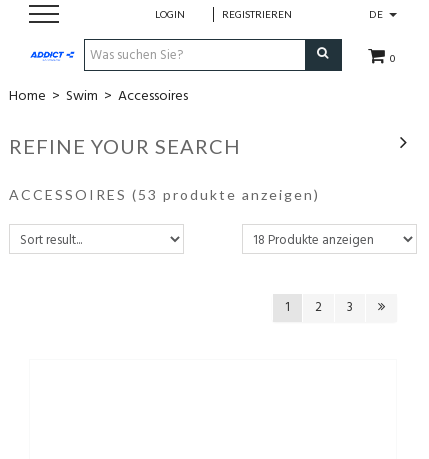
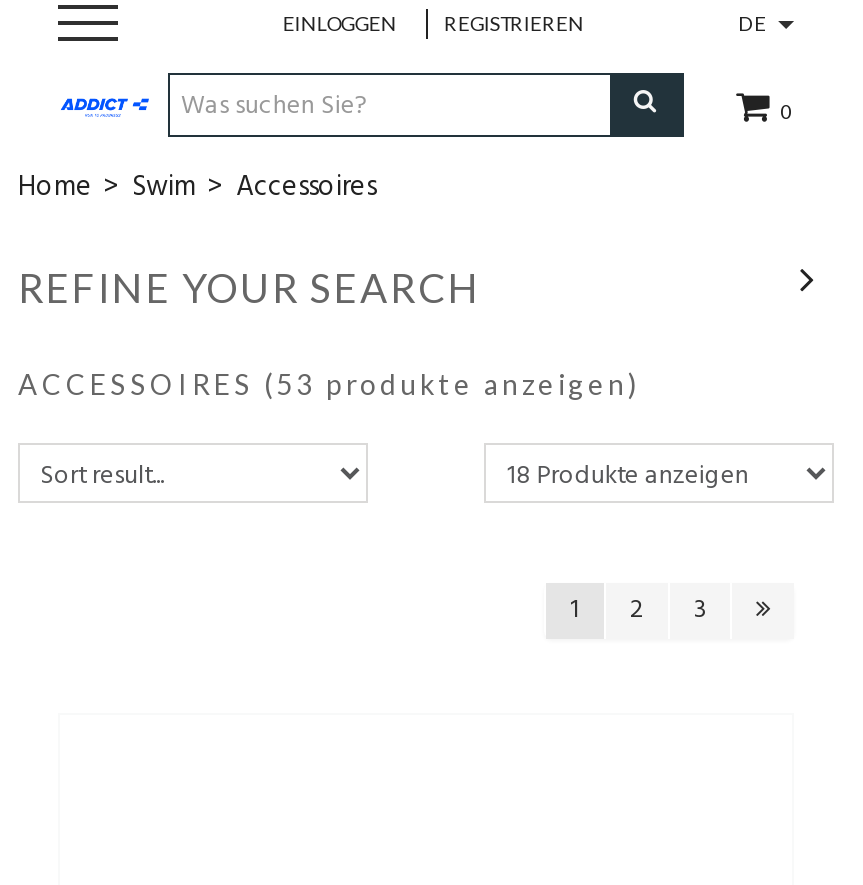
[155,8,185,20] LOGIN -> [282,11,396,35] EINLOGGEN

